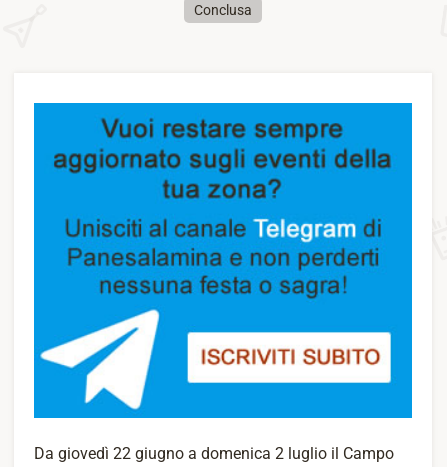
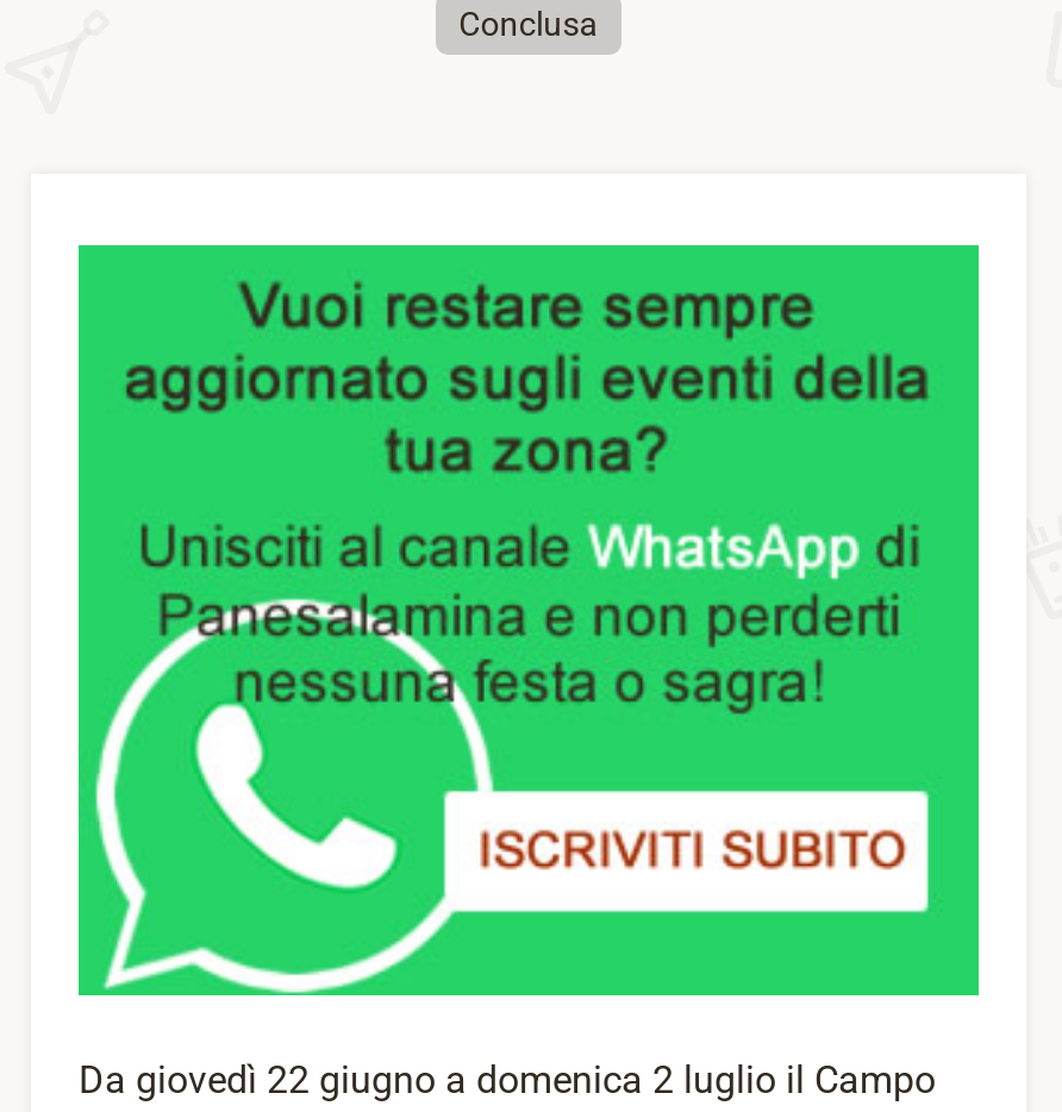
[33,102,413,419] [image] -> [76,243,981,998] [image]

